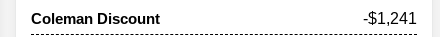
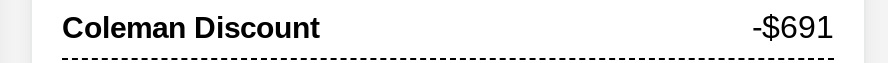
[363,10,417,27] -$1,241 -> [752,10,834,44] -$691

